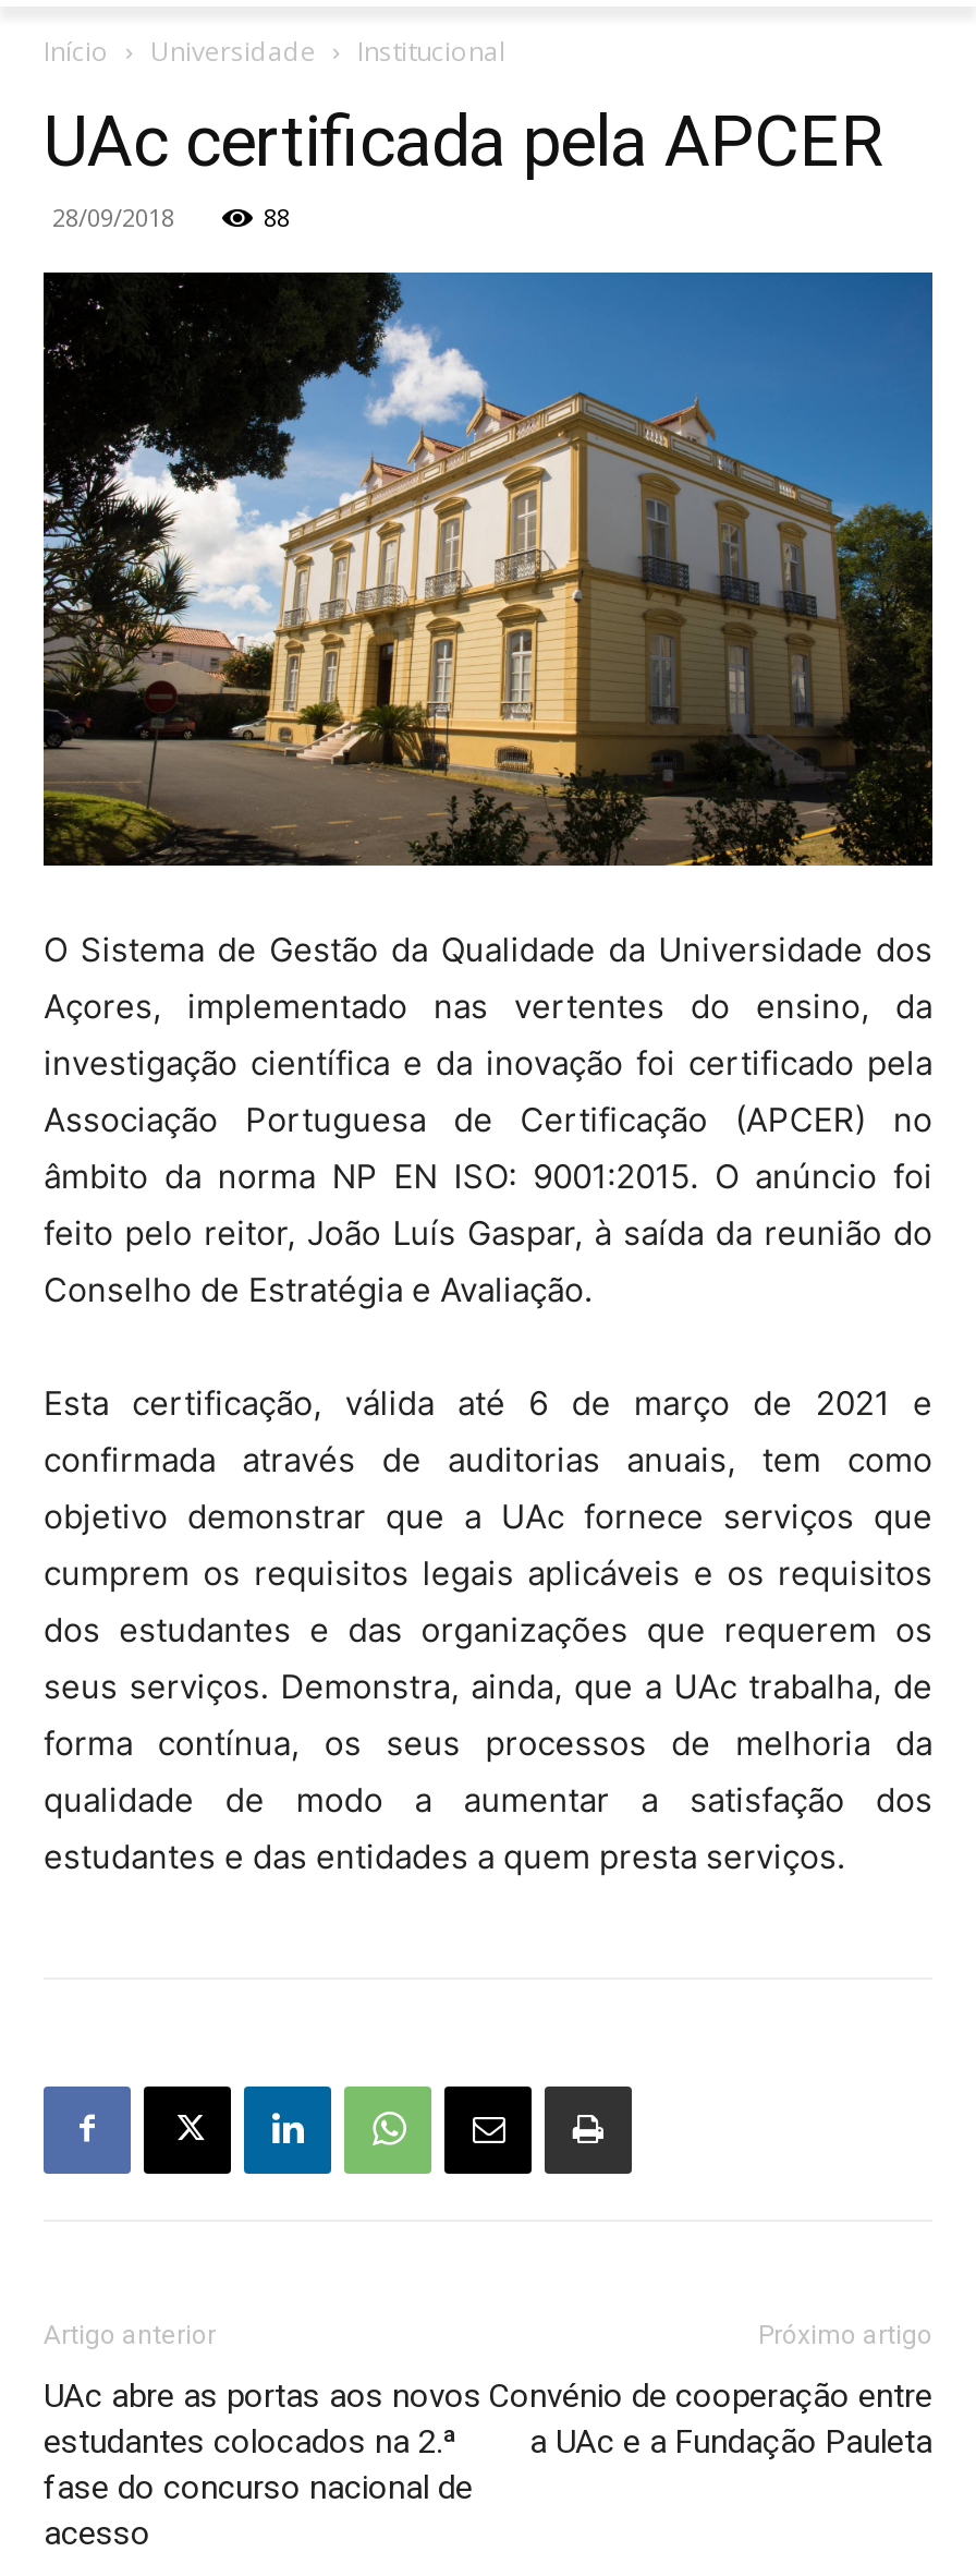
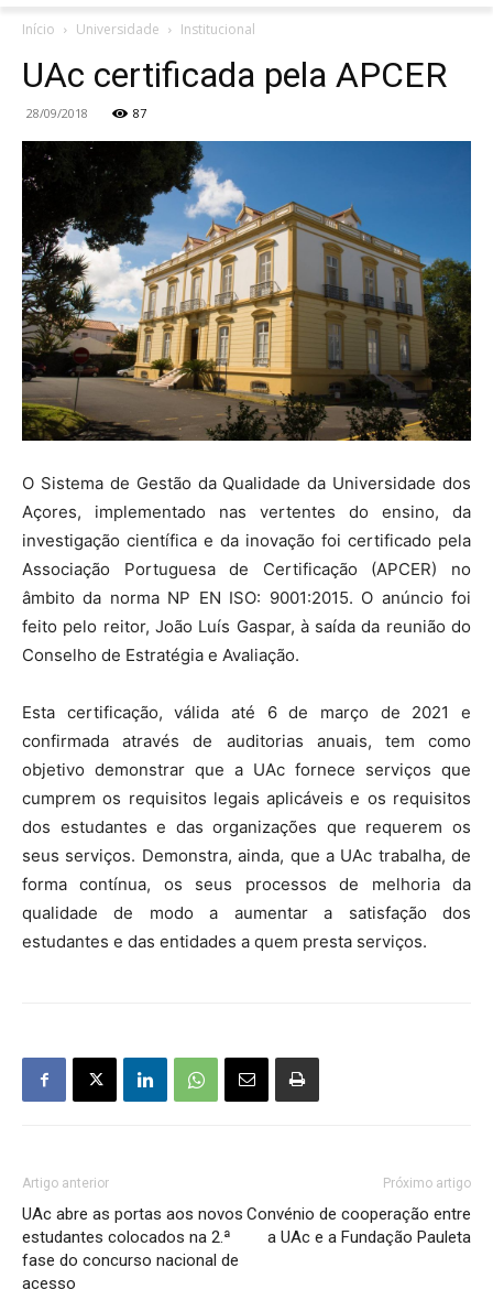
[264,201,290,233] 88 -> [133,105,146,121] 87

